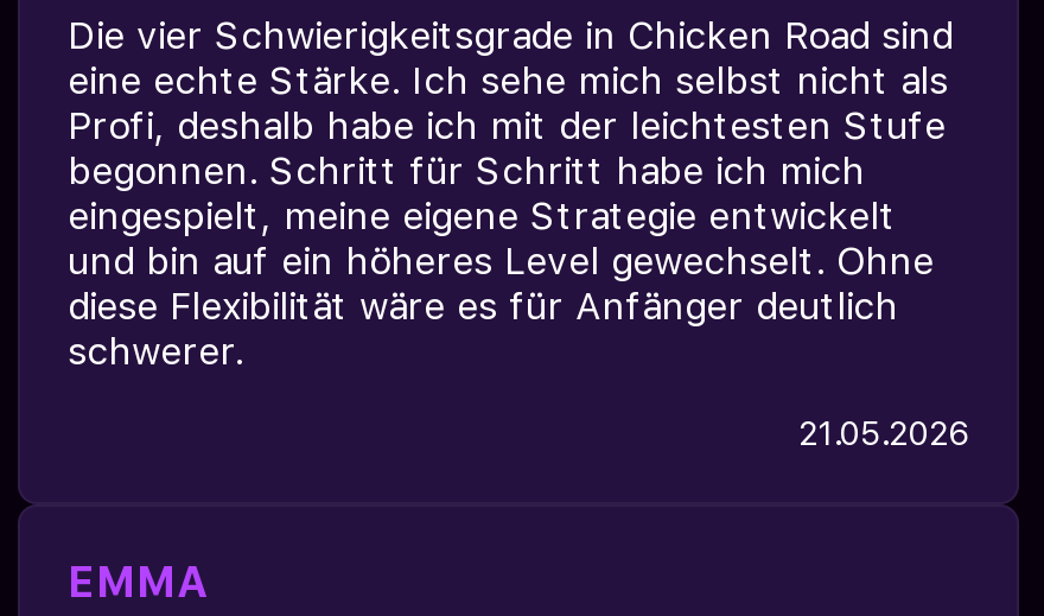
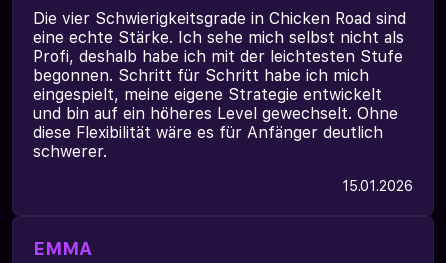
[798,415,969,453] 21.05.2026 -> [342,178,413,194] 15.01.2026

